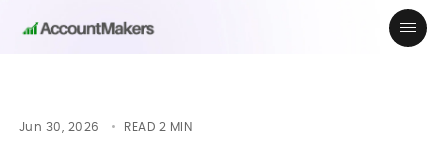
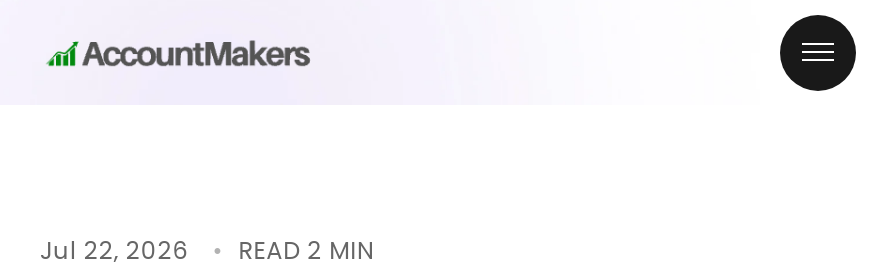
[19,121,100,133] Jun 30, 2026 -> [40,239,190,263] Jul 22, 2026

